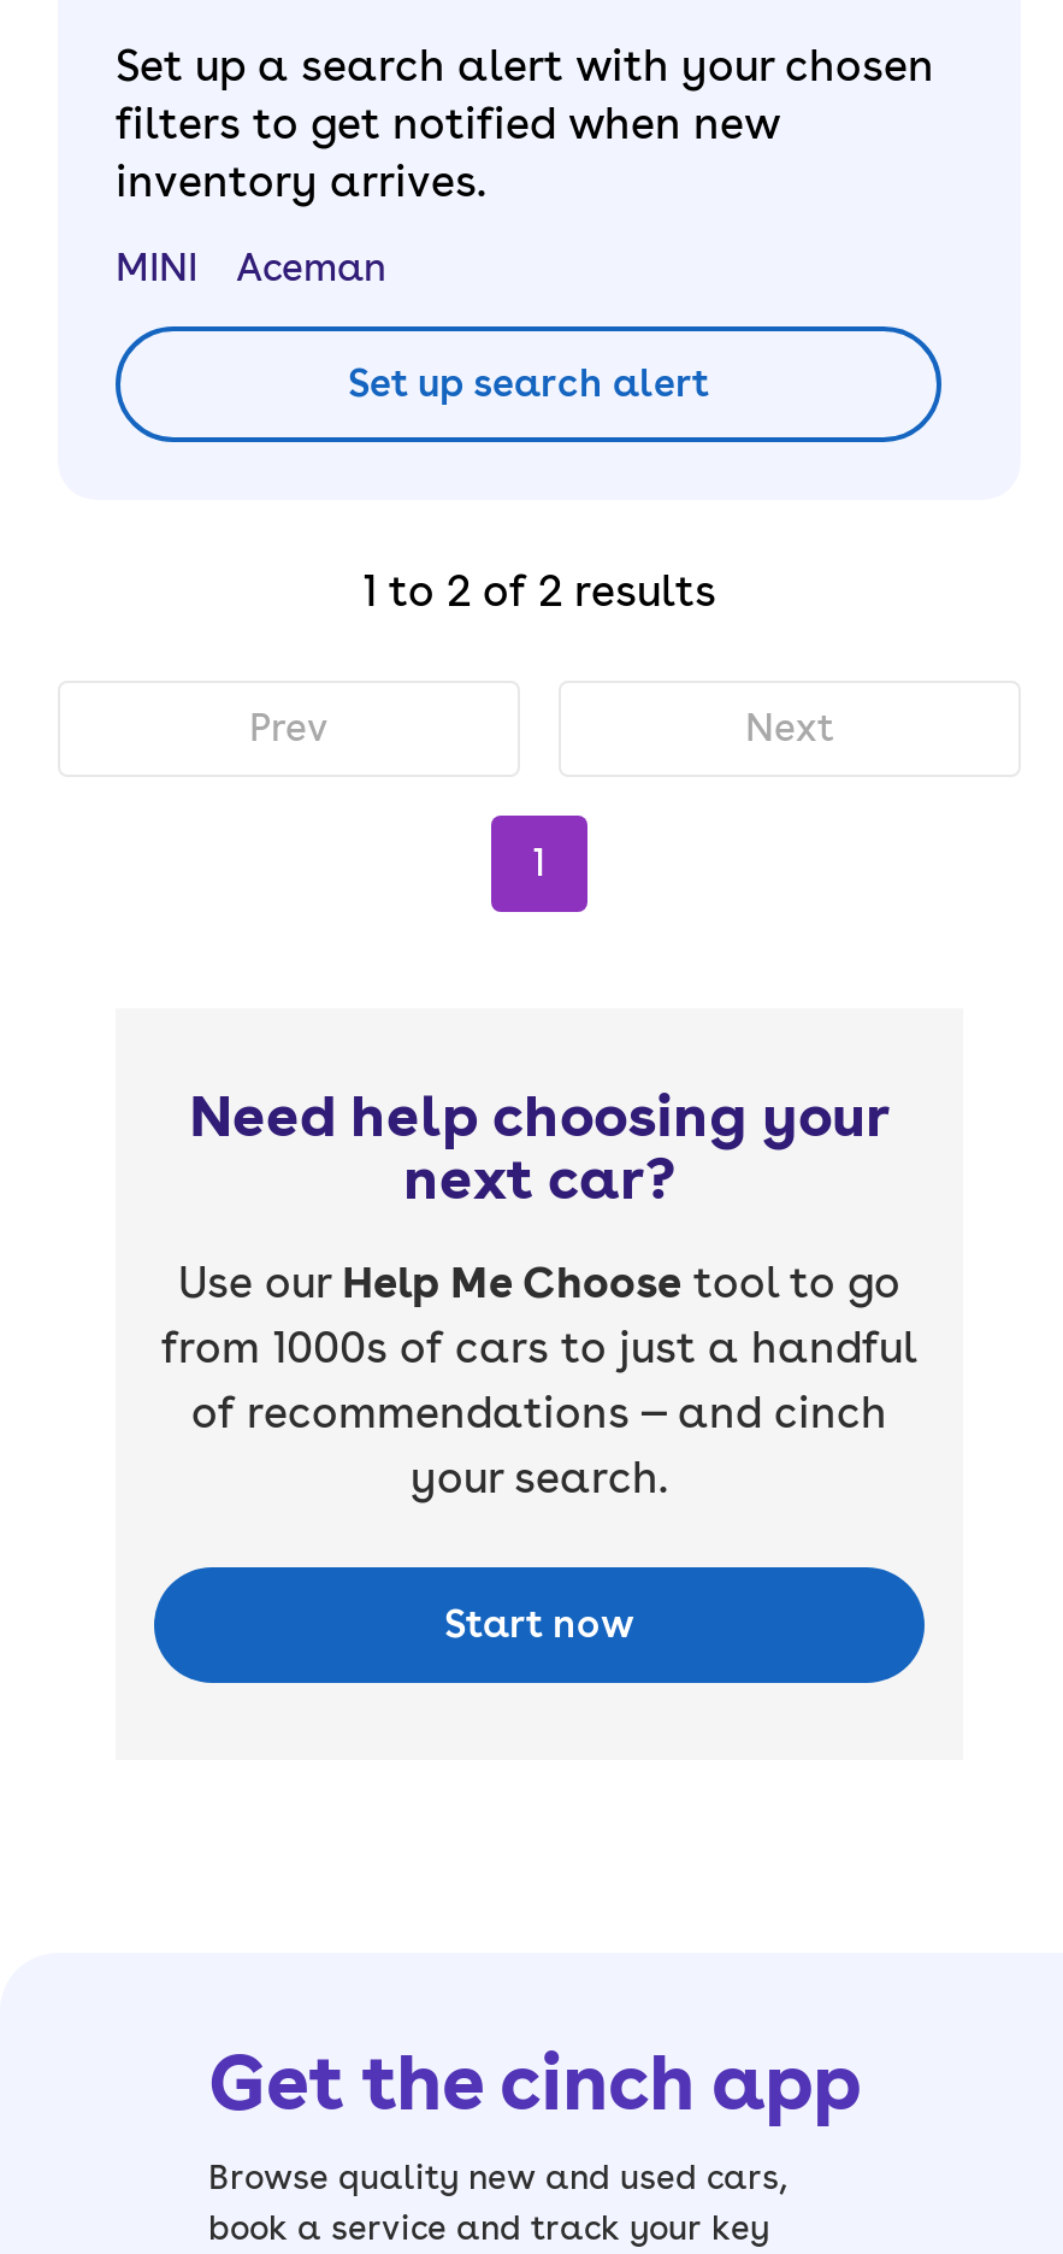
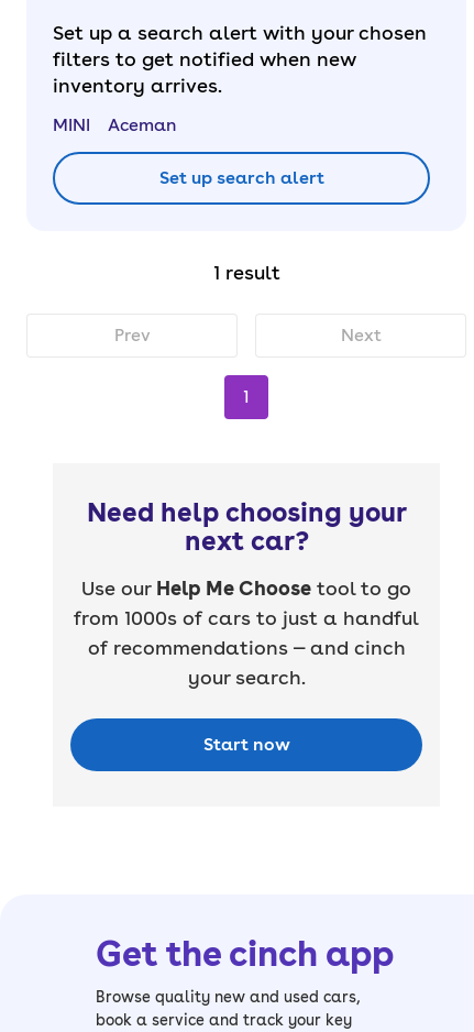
[362,565,716,615] 1 to 2 of 2 results -> [213,261,280,284] 1 result

